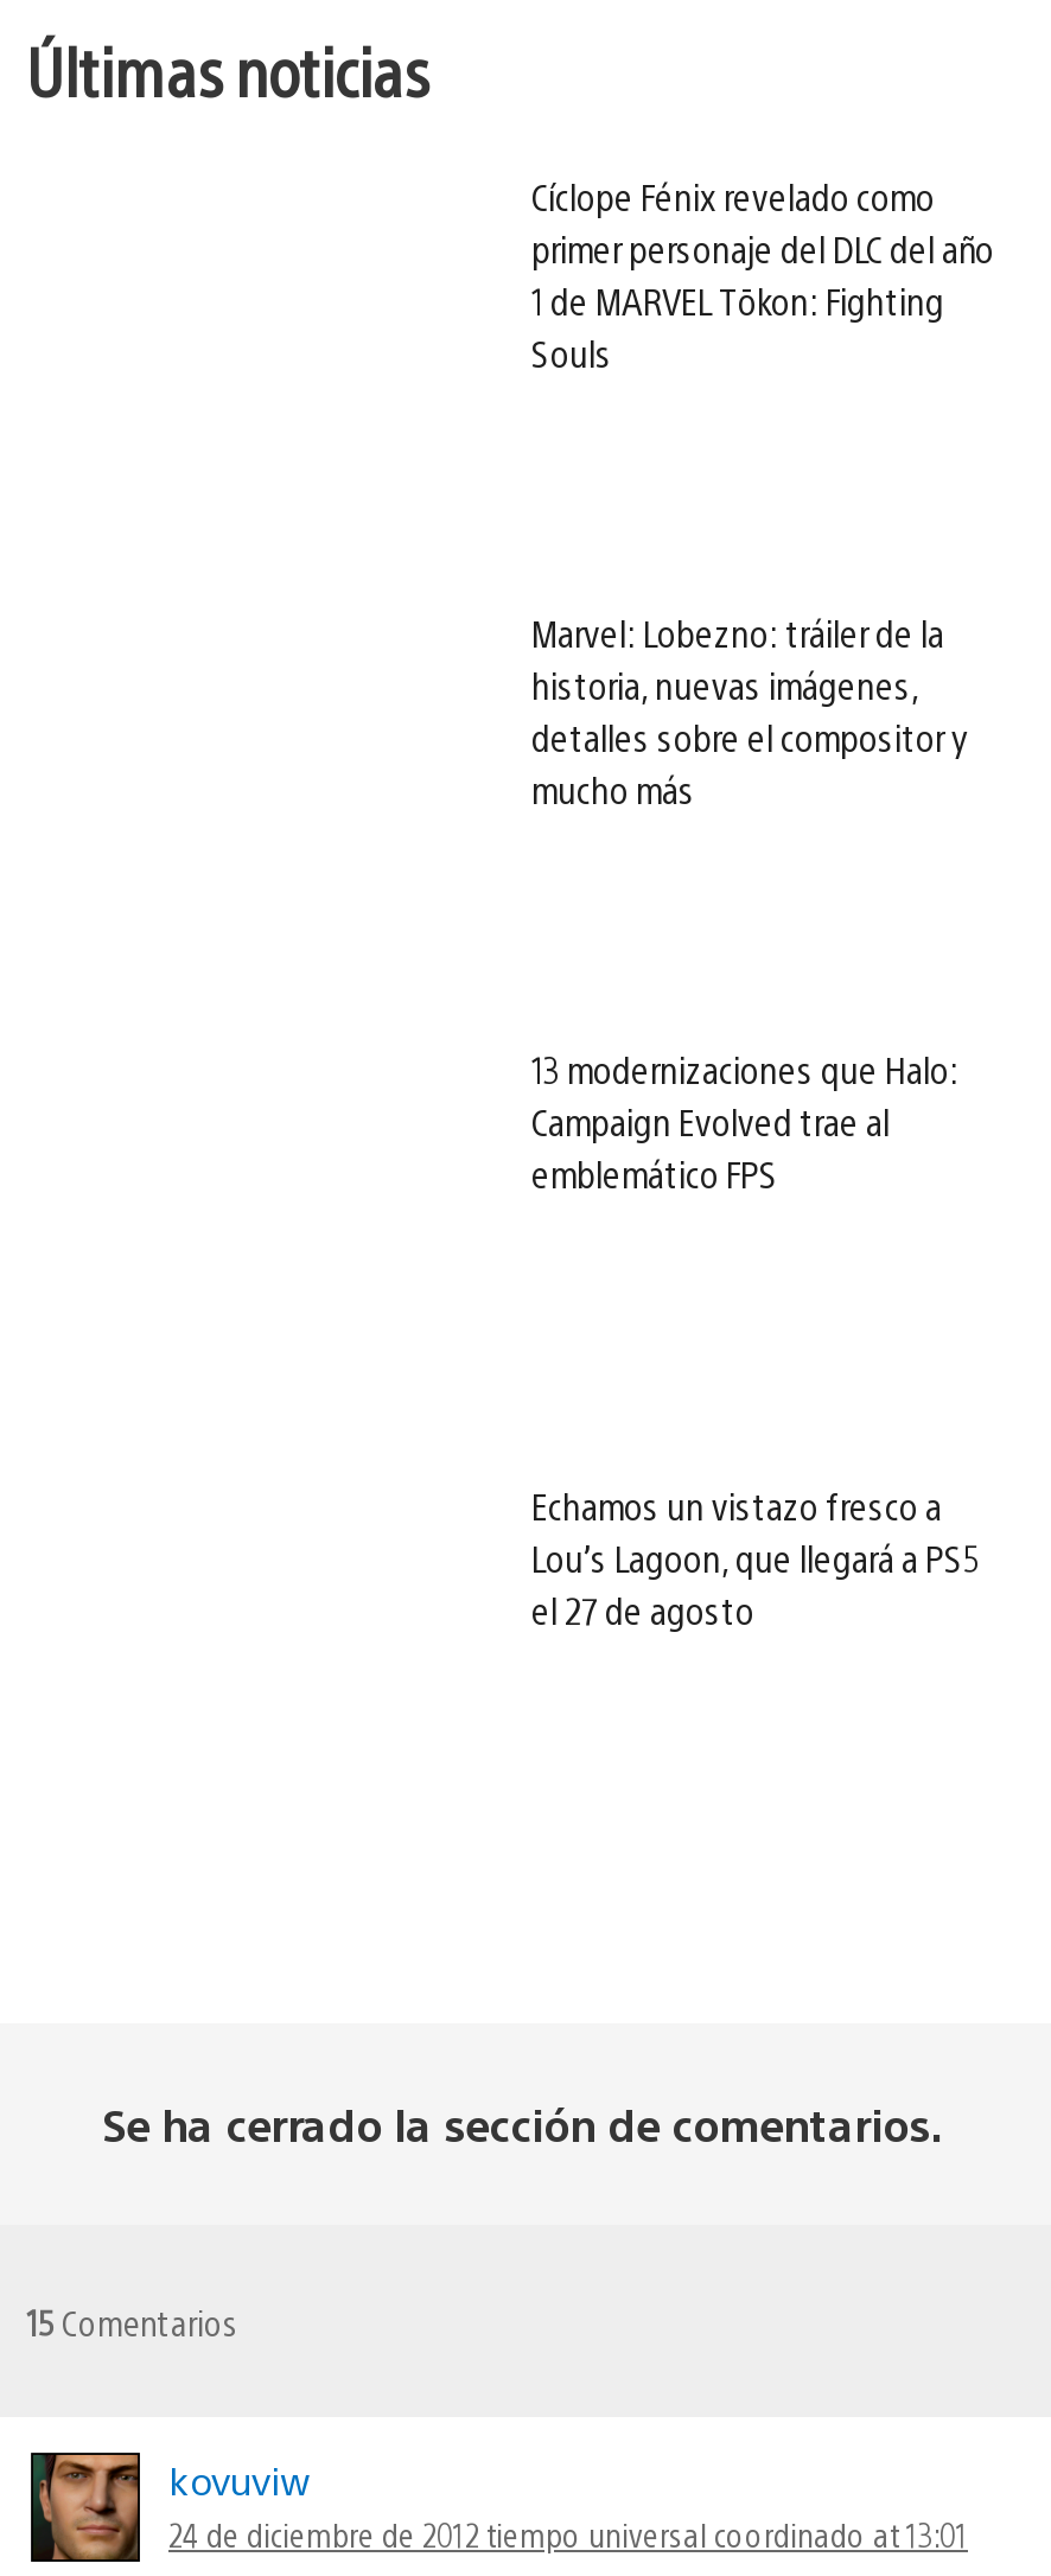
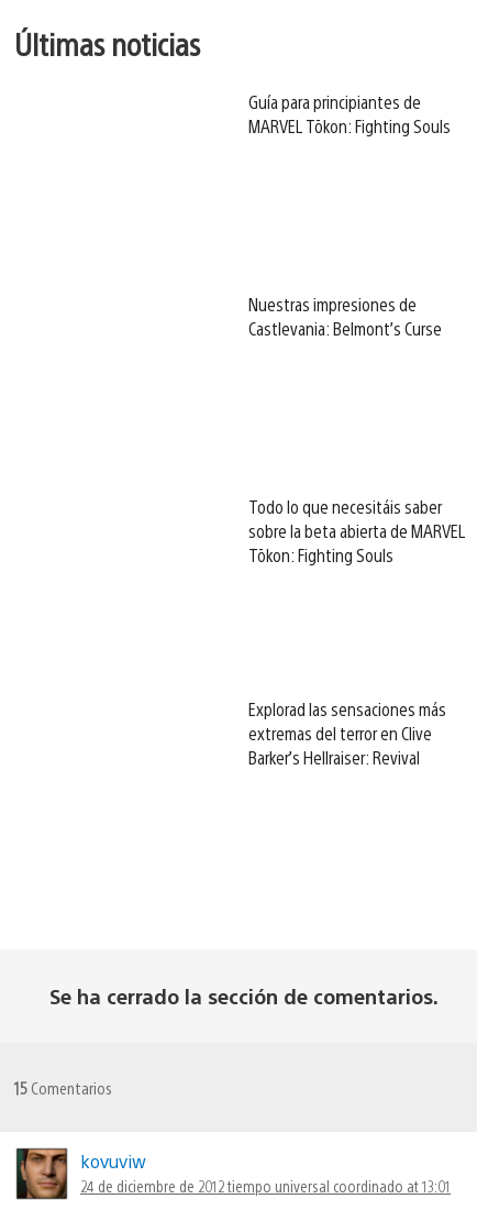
[531,170,994,377] Cíclope Fénix revelado como | primer personaje del DLC del año | 1 de MARVEL Tōkon: Fighting | Souls -> [248,90,451,137] Guía para principiantes de | MARVEL Tōkon: Fighting Souls
[531,607,968,813] Marvel: Lobezno: tráiler de la | historia, nuevas imágenes, | detalles sobre el compositor y | mucho más -> [248,292,442,340] Nuestras impresiones de | Castlevania: Belmont’s Curse
[531,1043,958,1197] 13 modernizaciones que Halo: | Campaign Evolved trae al | emblemático FPS -> [248,495,465,566] Todo lo que necesitáis saber | sobre la beta abierta de MARVEL | Tōkon: Fighting Souls
[531,1480,980,1634] Echamos un vistazo fresco a | Lou’s Lagoon, que llegará a PS5 | el 27 de agosto -> [248,697,446,769] Explorad las sensaciones más | extremas del terror en Clive | Barker’s Hellraiser: Revival

